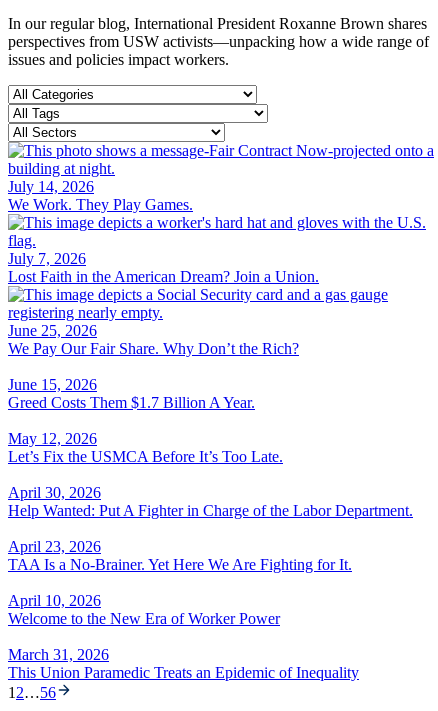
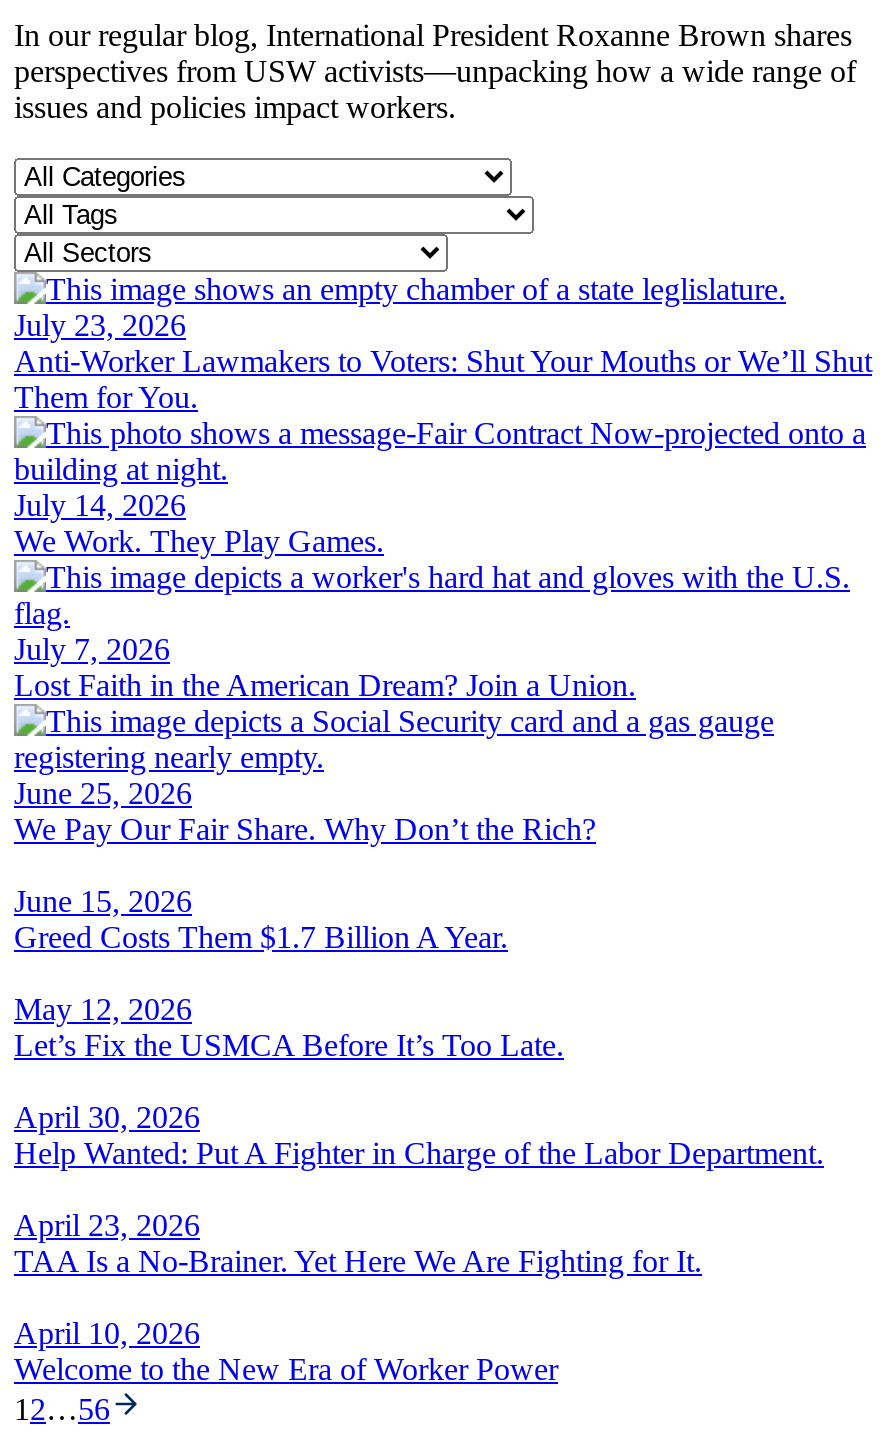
none -> [14,308,872,414] July 23, 2026 | Anti-Worker Lawmakers to Voters: Shut Your Mouths or We’ll Shut | Them for You.
moved [8,178,413,627] -> [14,488,824,1386]: July 14, 2026 | We Work. They Play Games. | July 7, 2026 | ... | April 10, 2026 | Welcome to the New Era of Worker Power
[8,646,359,681] March 31, 2026 | This Union Paramedic Treats an Epidemic of Inequality -> none

